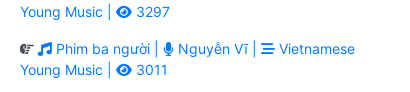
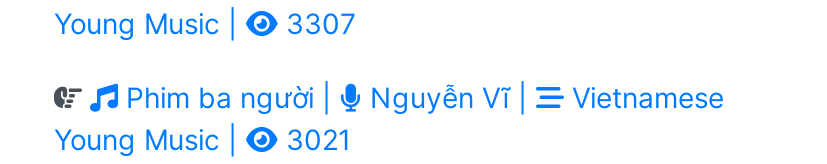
[132,3,170,20] 3297 -> [278,5,356,39] 3307
[132,61,168,78] 3011 -> [278,121,352,155] 3021

